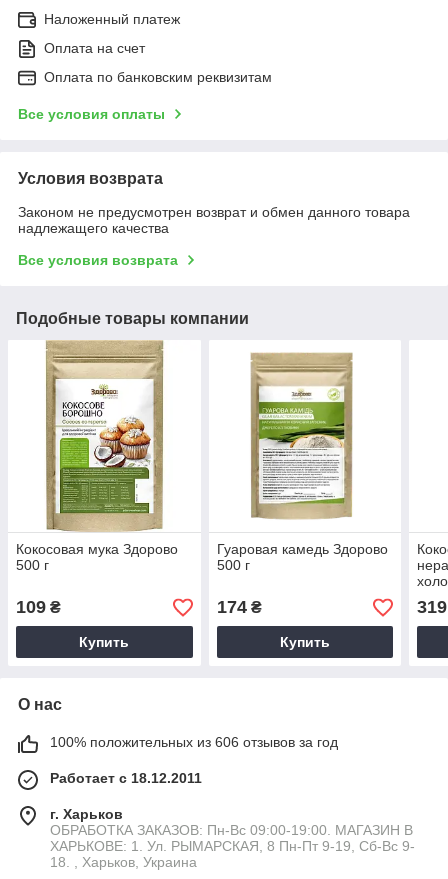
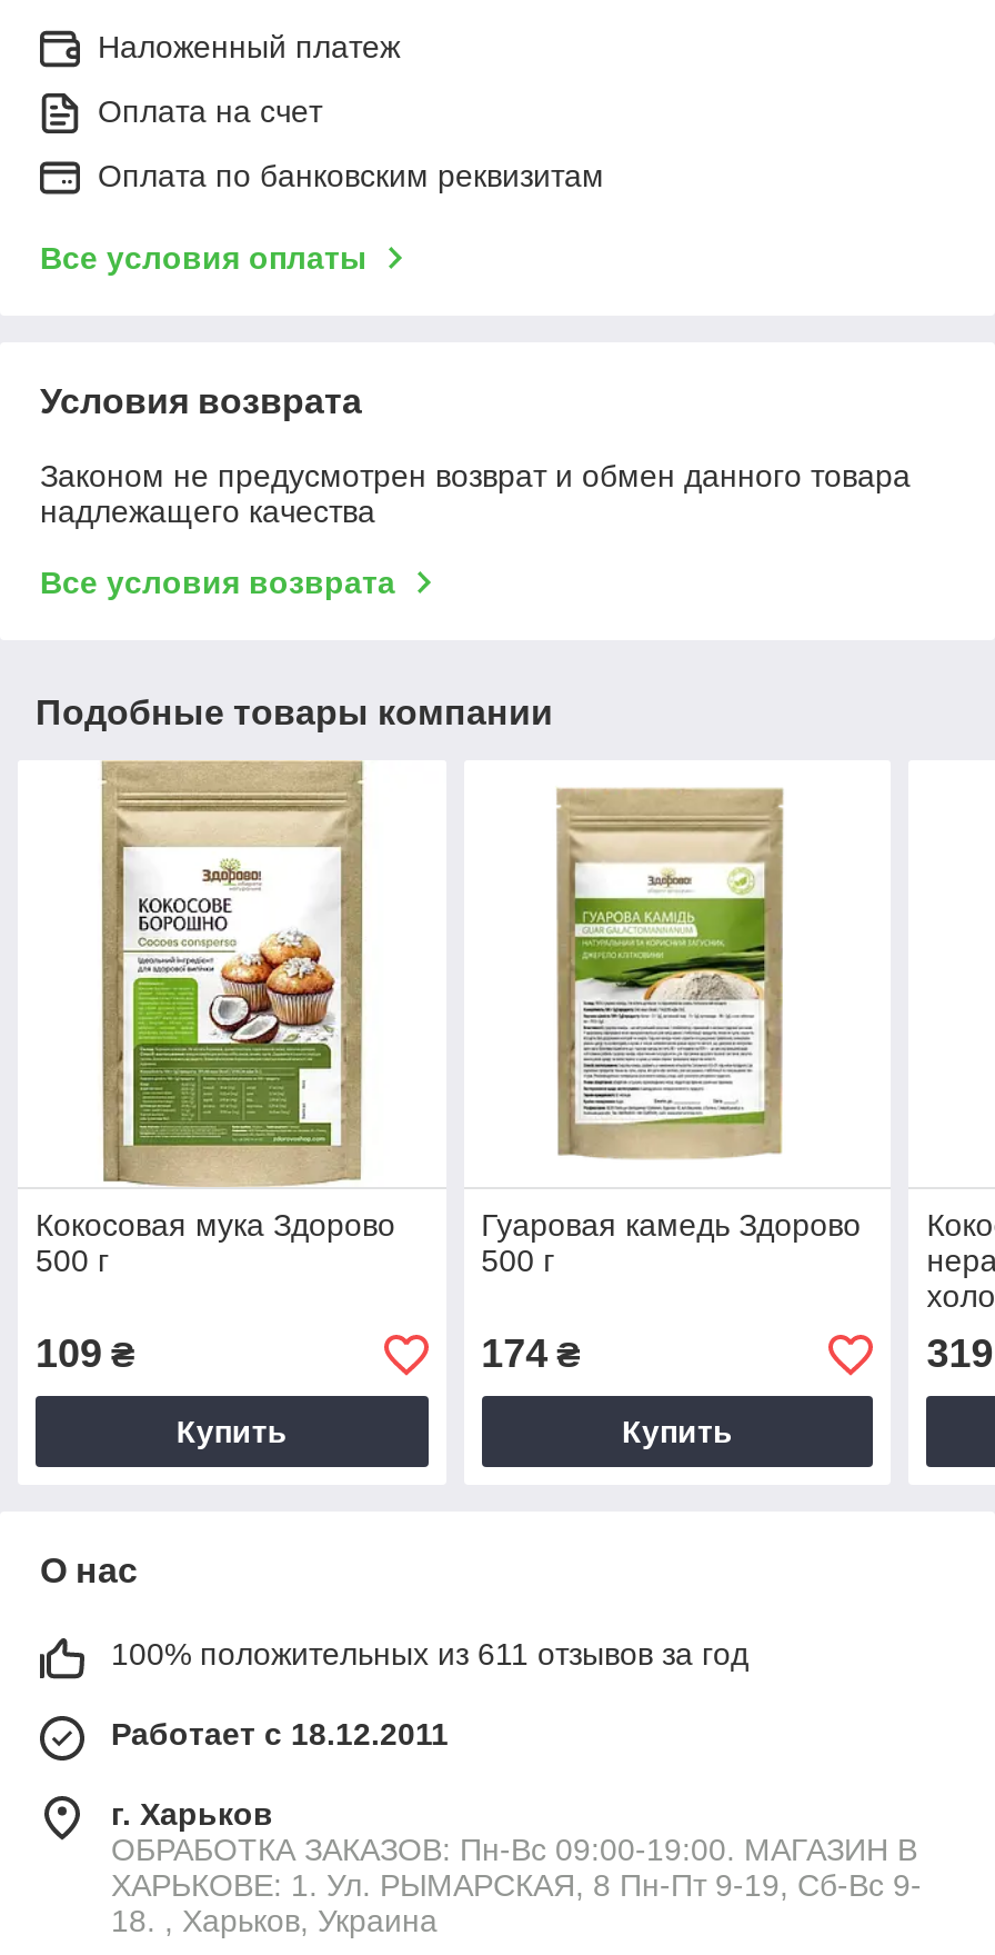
[50,734,338,750] 100% положительных из 606 отзывов за год -> [111,1637,748,1672] 100% положительных из 611 отзывов за год

